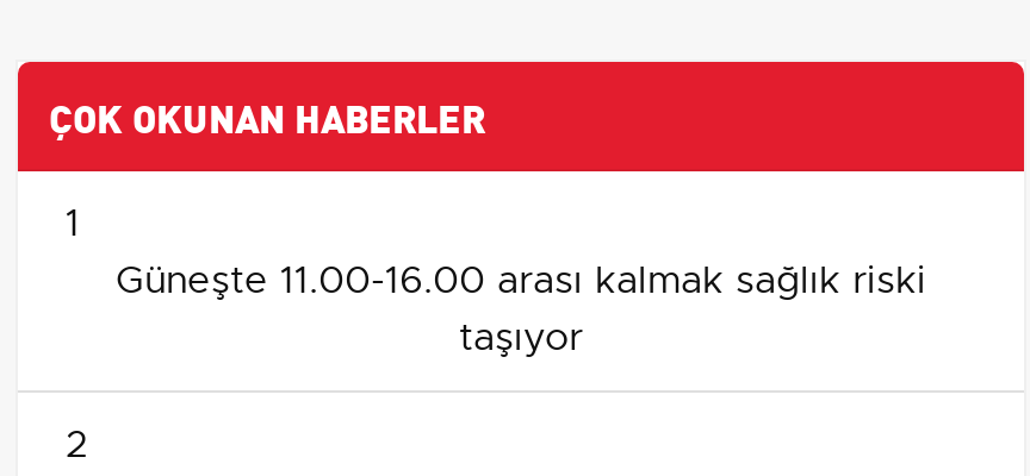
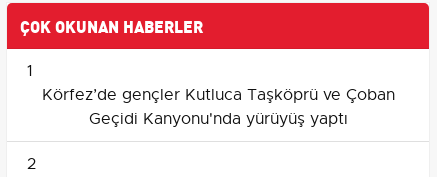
[116,257,926,362] Güneşte 11.00-16.00 arası kalmak sağlık riski | taşıyor -> [41,85,394,129] Körfez’de gençler Kutluca Taşköprü ve Çoban | Geçidi Kanyonu'nda yürüyüş yaptı

